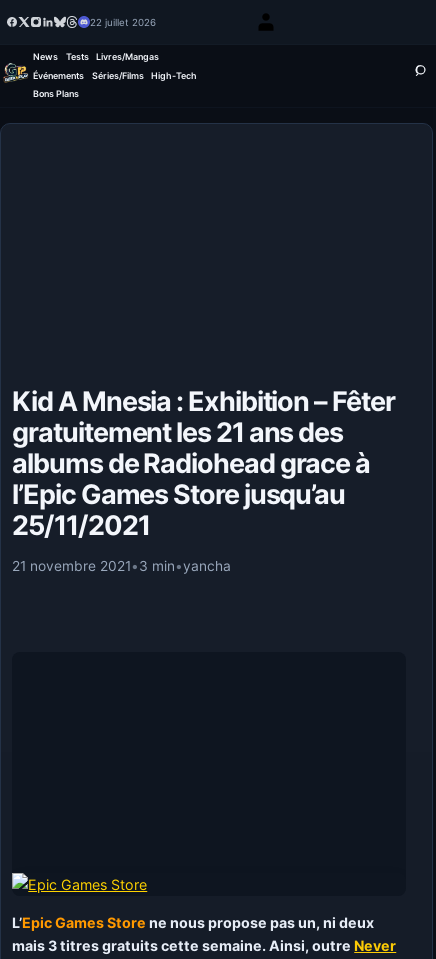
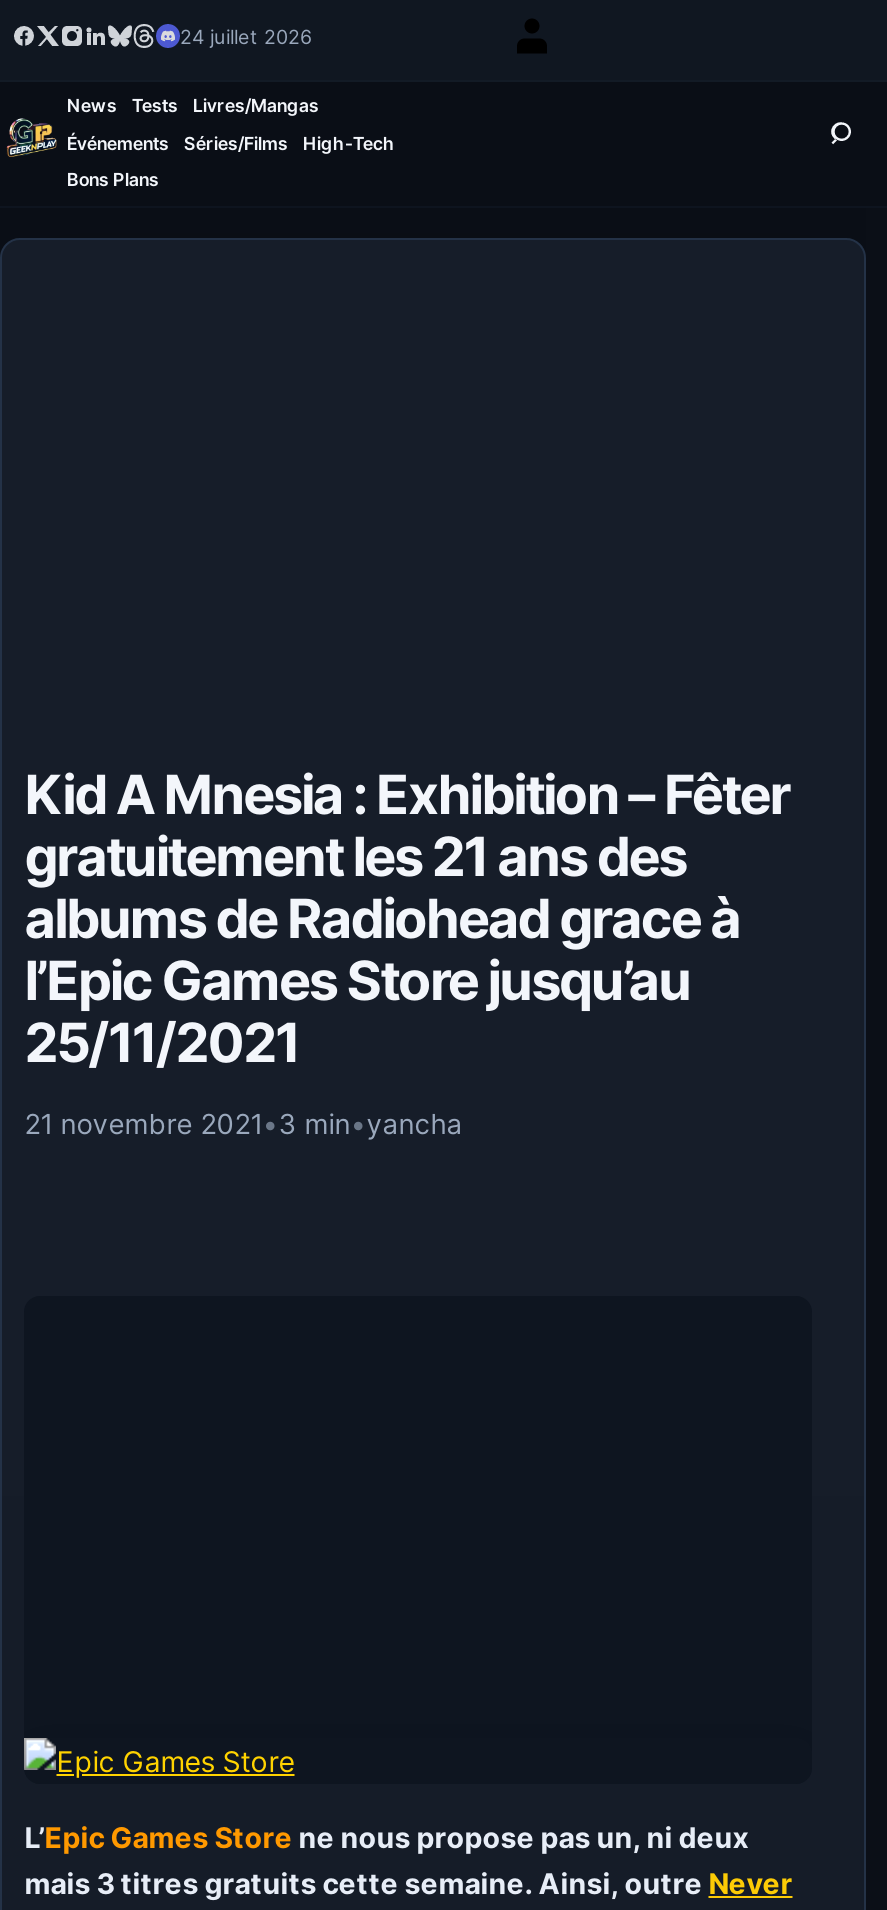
[90,16,156,27] 22 juillet 2026 -> [180,25,312,47] 24 juillet 2026

